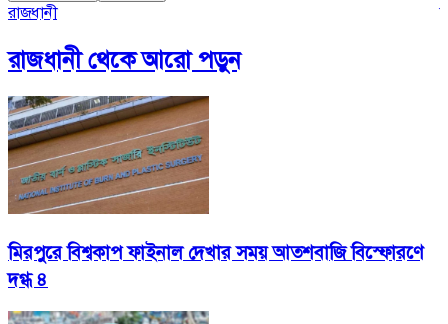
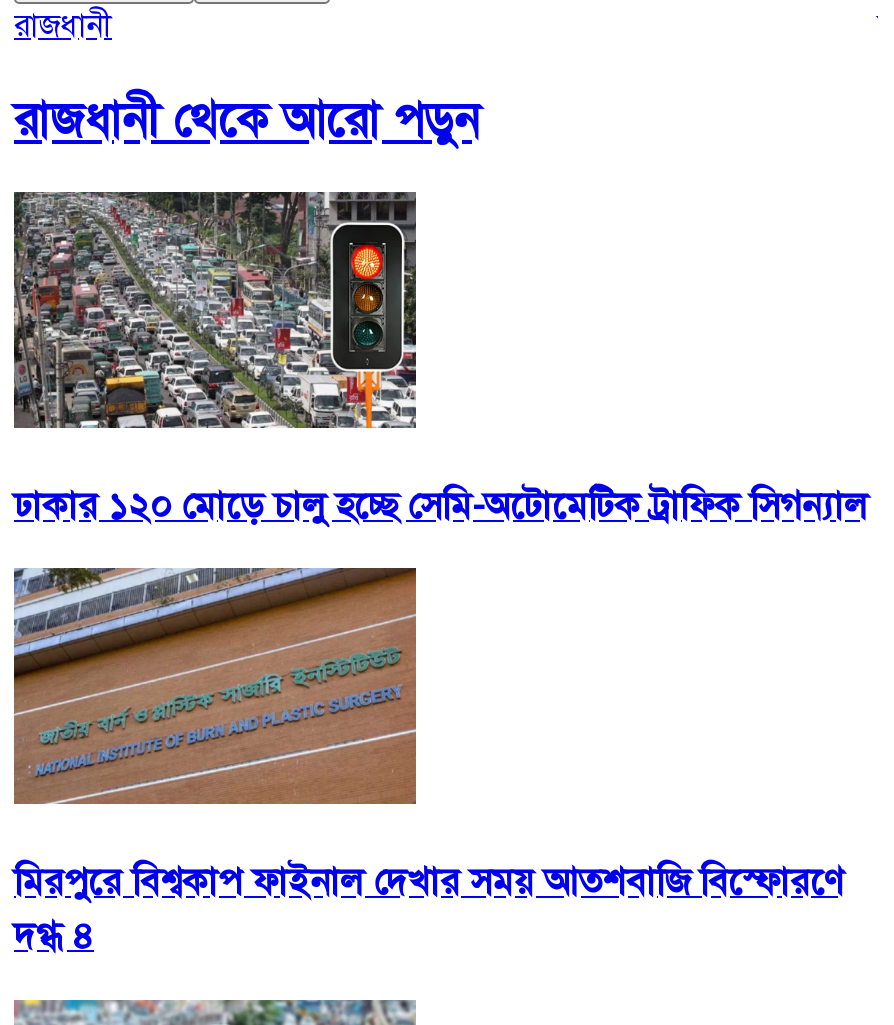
none -> [12,192,868,529] [image] | ঢাকার ১২০ মোড়ে চালু হচ্ছে সেমি-অটোমেটিক ট্রাফিক সিগন্যাল

